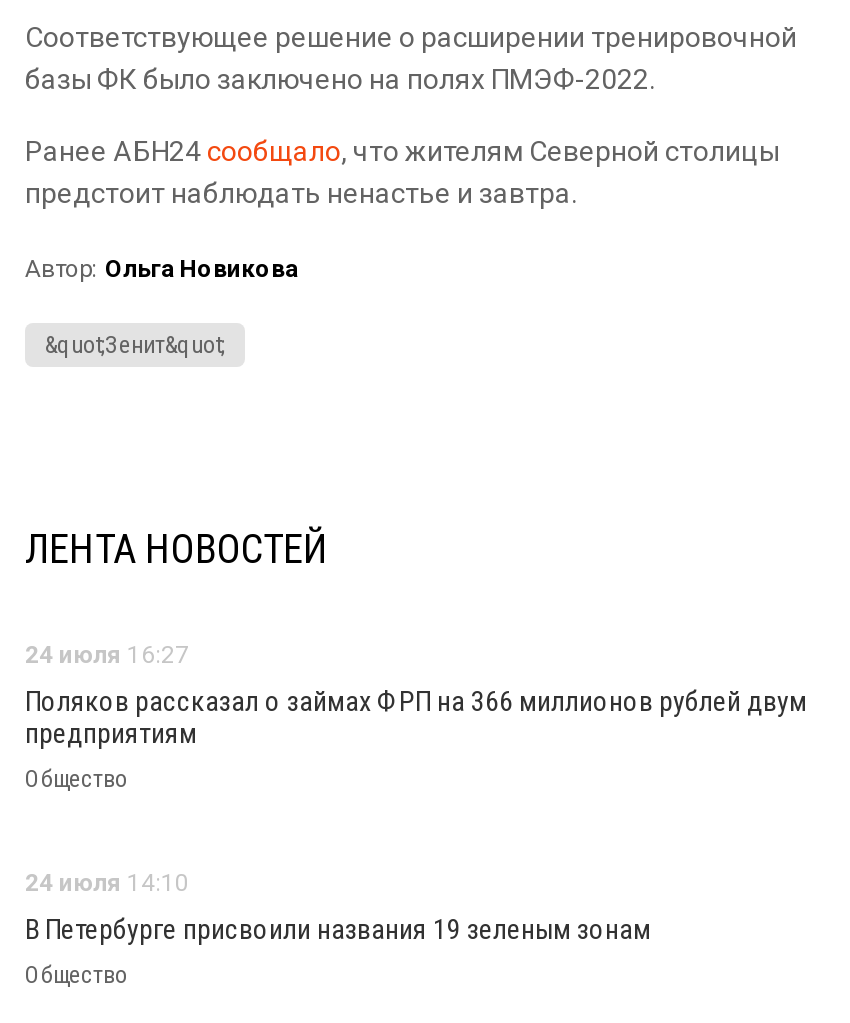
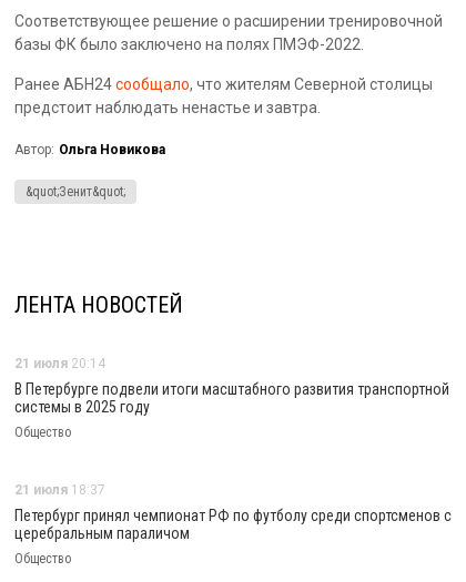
[25,641,189,669] 24 июля 16:27 -> [14,356,105,371] 21 июля 20:14
[25,685,807,749] Поляков рассказал о займах ФРП на 366 миллионов рублей двум | предприятиям -> [14,380,449,416] В Петербурге подвели итоги масштабного развития транспортной | системы в 2025 году
[25,869,189,897] 24 июля 14:10 -> [14,482,105,498] 21 июля 18:37
[25,913,651,945] В Петербурге присвоили названия 19 зеленым зонам -> [14,507,452,542] Петербург принял чемпионат РФ по футболу среди спортсменов с | церебральным параличом

